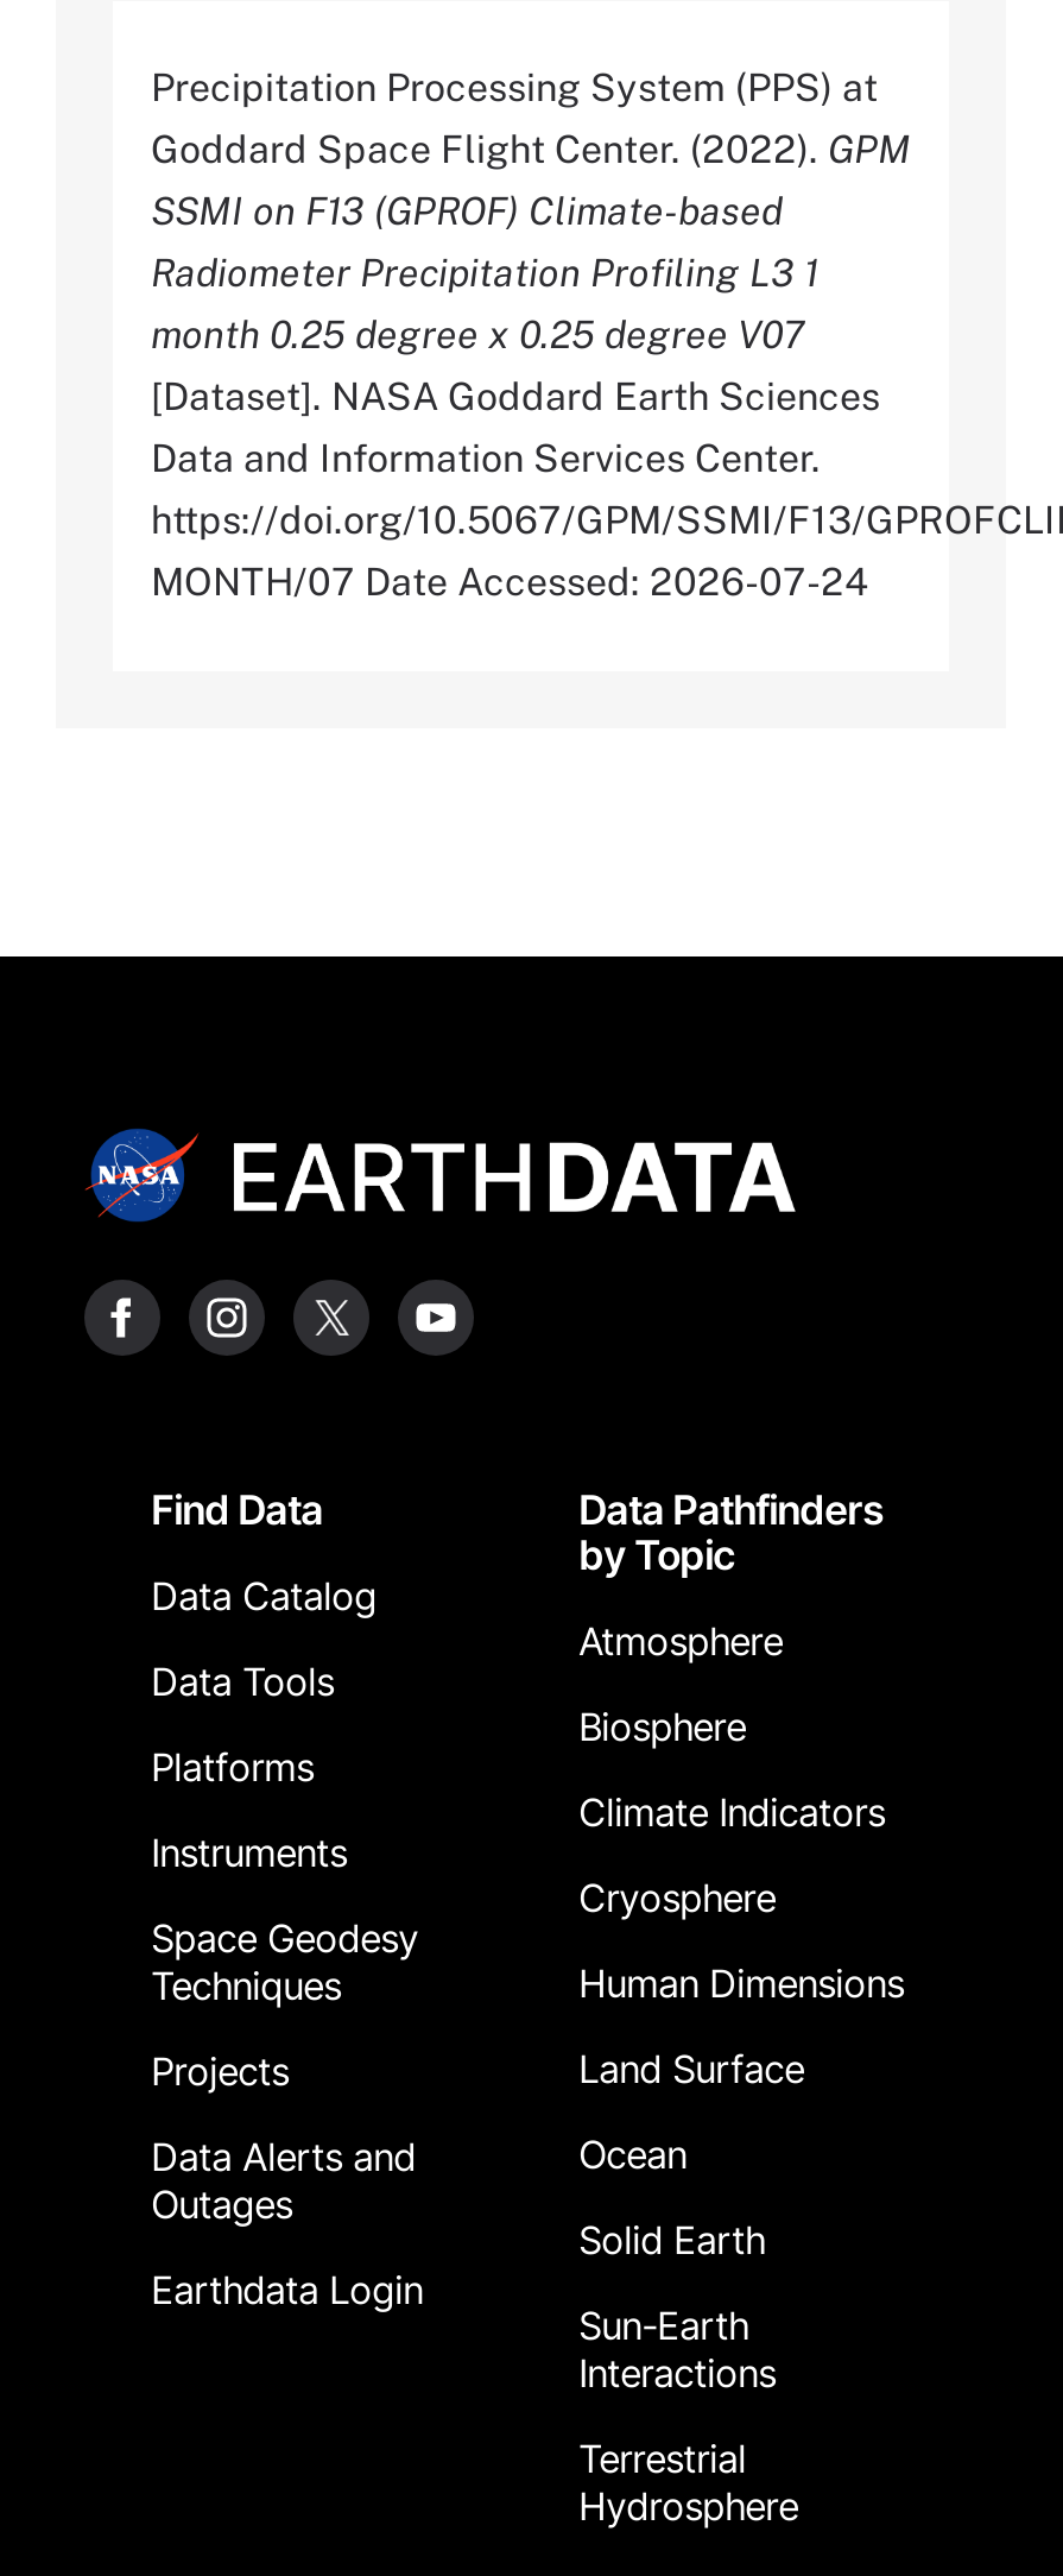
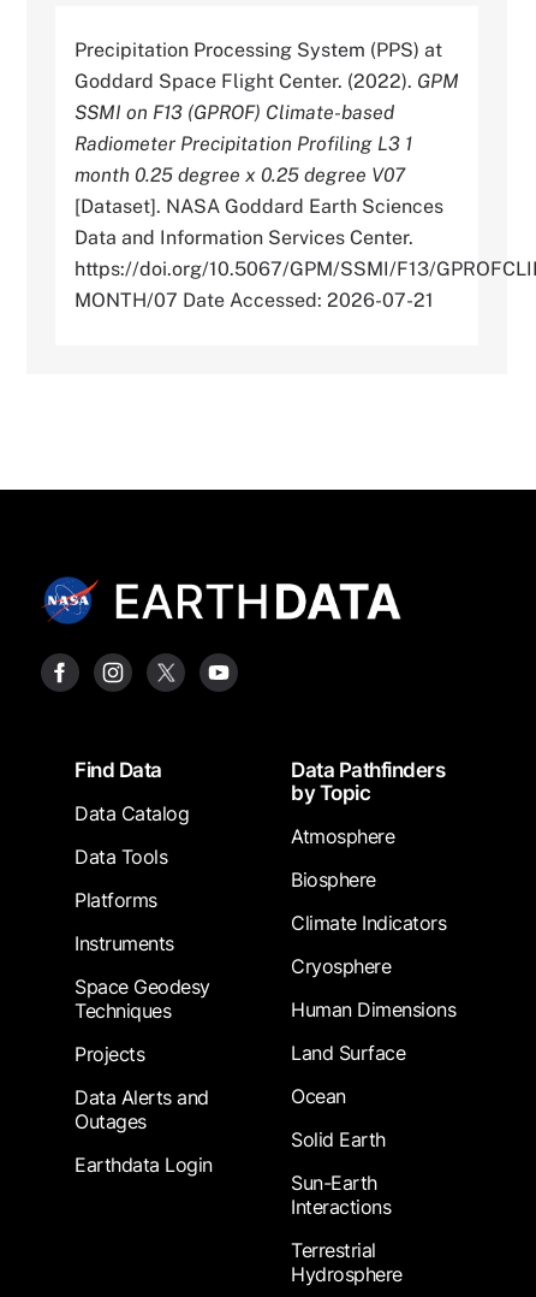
[151,560,868,605] MONTH/07 Date Accessed: 2026-07-24 -> [75,289,434,312] MONTH/07 Date Accessed: 2026-07-21

